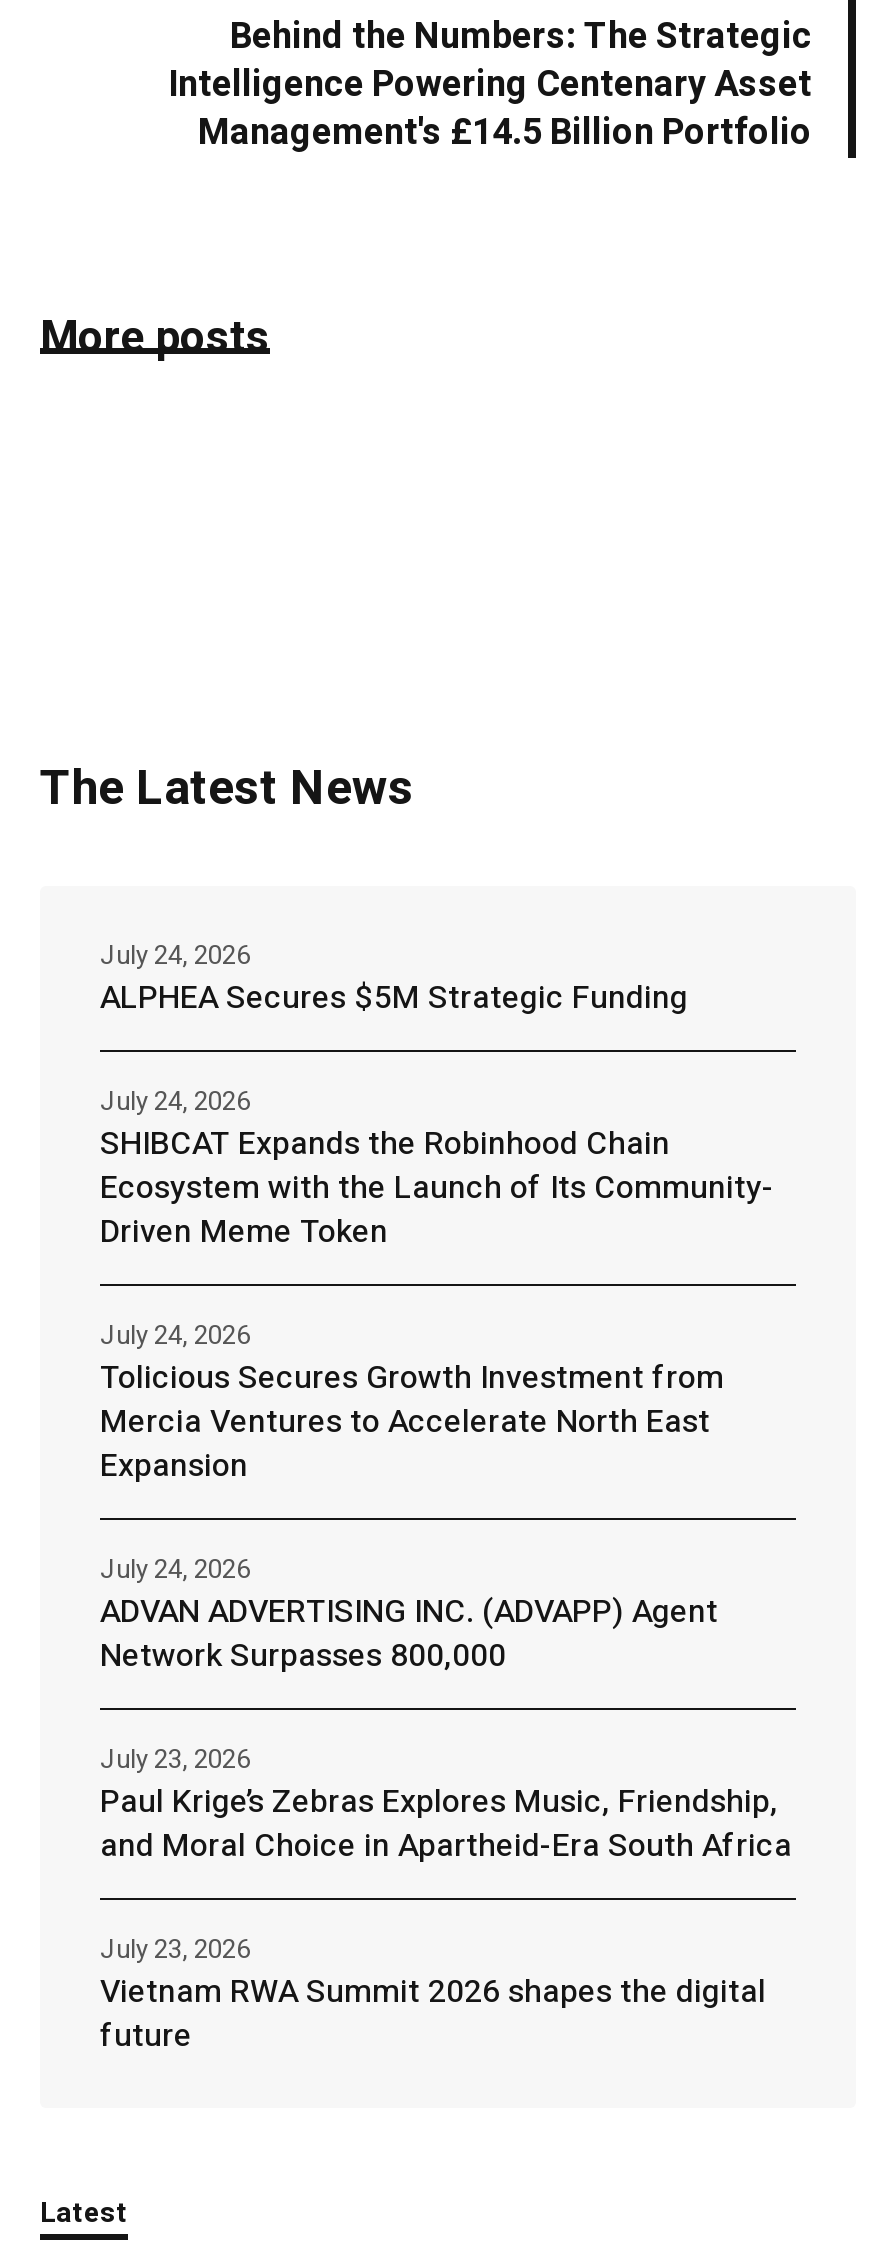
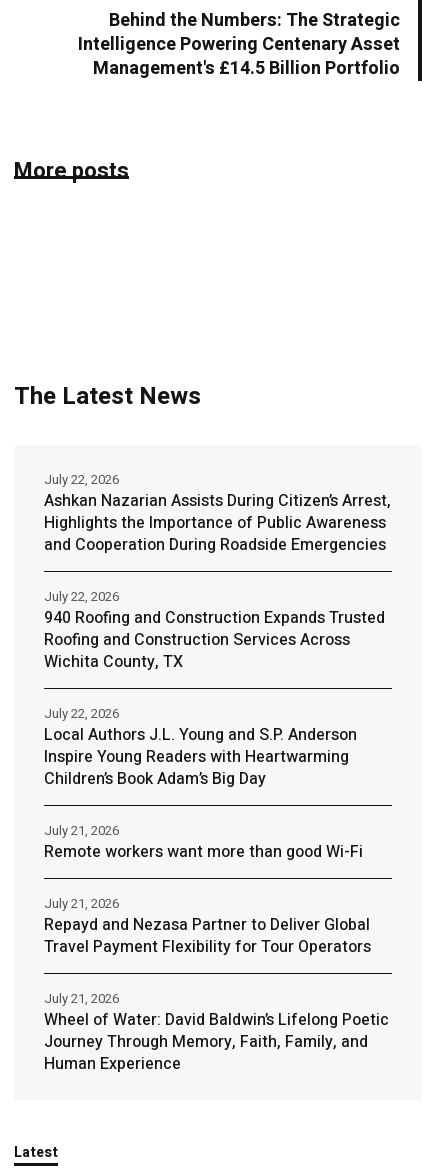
[100,936,250,974] July 24, 2026 -> [44,470,119,489] July 22, 2026
[100,974,688,1022] ALPHEA Secures $5M Strategic Funding -> [44,489,391,557] Ashkan Nazarian Assists During Citizen’s Arrest, | Highlights the Importance of Public Awareness | and Cooperation During Roadside Emergencies
[100,1082,250,1120] July 24, 2026 -> [44,587,119,606] July 22, 2026
[100,1120,774,1256] SHIBCAT Expands the Robinhood Chain | Ecosystem with the Launch of Its Community- | Driven Meme Token -> [44,606,385,674] 940 Roofing and Construction Expands Trusted | Roofing and Construction Services Across | Wichita County, TX
[100,1316,250,1354] July 24, 2026 -> [44,704,119,723] July 22, 2026
[100,1354,724,1490] Tolicious Secures Growth Investment from | Mercia Ventures to Accelerate North East | Expansion -> [44,723,357,791] Local Authors J.L. Young and S.P. Anderson | Inspire Young Readers with Heartwarming | Children’s Book Adam’s Big Day
[100,1550,250,1588] July 24, 2026 -> [44,821,119,840] July 21, 2026
[100,1588,718,1680] ADVAN ADVERTISING INC. (ADVAPP) Agent | Network Surpasses 800,000 -> [44,840,363,864] Remote workers want more than good Wi-Fi
[100,1740,250,1778] July 23, 2026 -> [44,894,119,913] July 21, 2026
[100,1778,792,1870] Paul Krige’s Zebras Explores Music, Friendship, | and Moral Choice in Apartheid-Era South Africa -> [44,913,371,959] Repayd and Nezasa Partner to Deliver Global | Travel Payment Flexibility for Tour Operators
[100,1930,250,1968] July 23, 2026 -> [44,989,119,1008] July 21, 2026
[100,1968,766,2060] Vietnam RWA Summit 2026 shapes the digital | future -> [44,1008,389,1076] Wheel of Water: David Baldwin’s Lifelong Poetic | Journey Through Memory, Faith, Family, and | Human Experience

